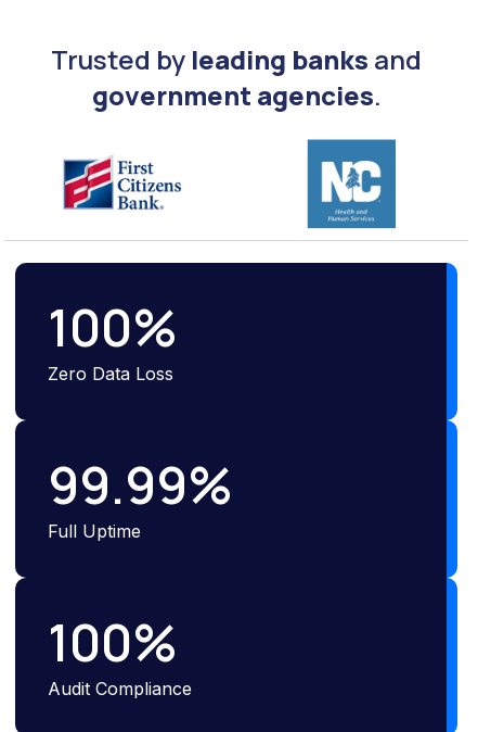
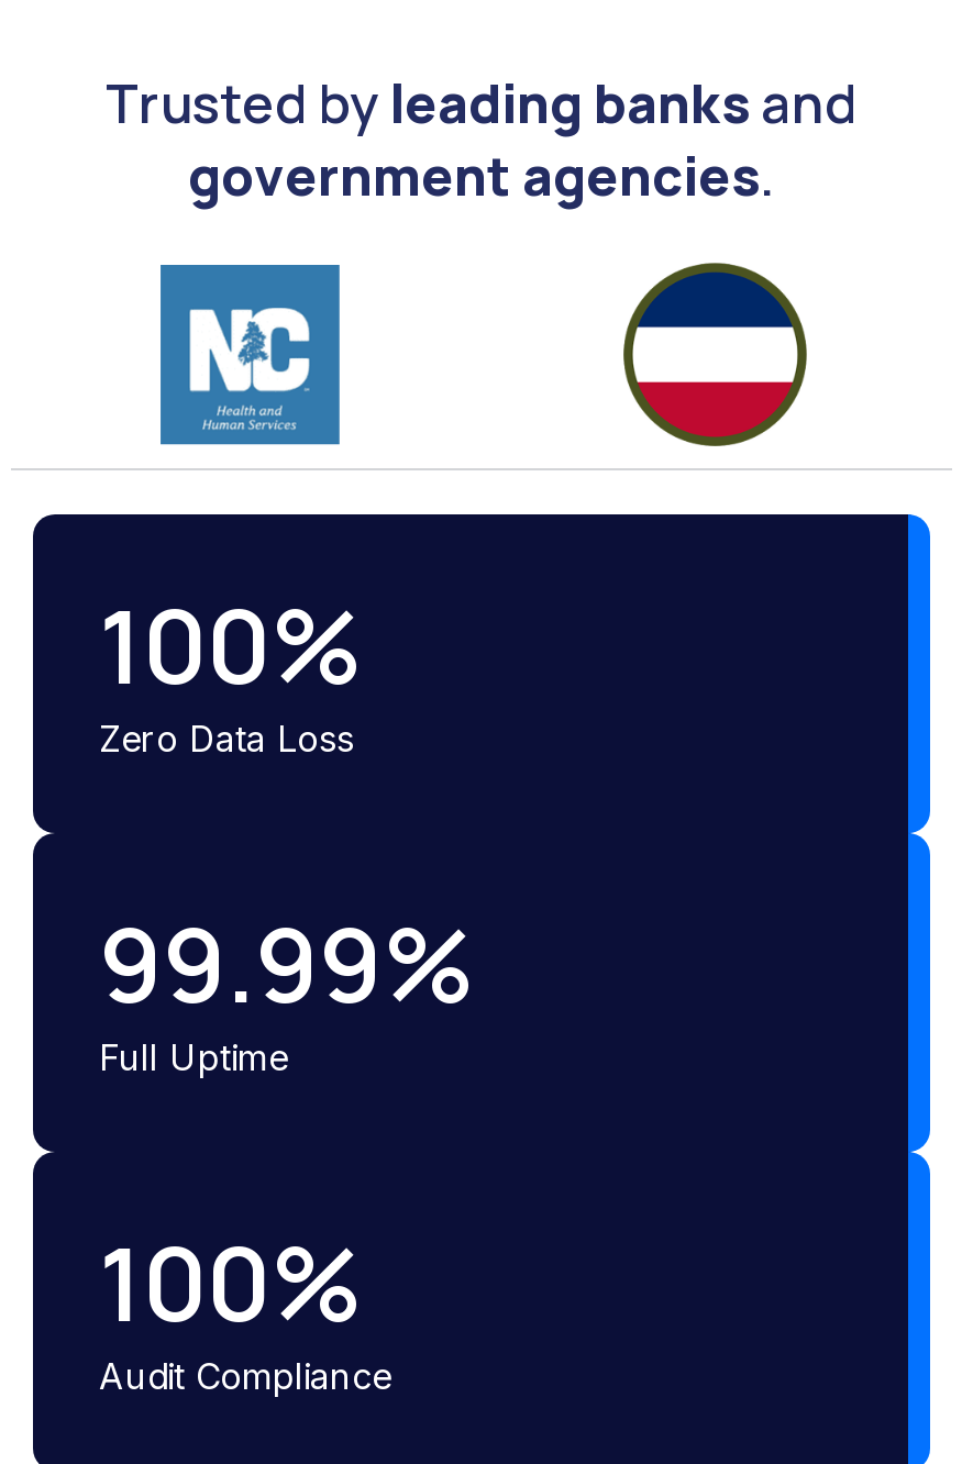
[63,139,182,228] [image] -> [132,262,369,446] [image]
[307,138,397,229] [image] -> [622,262,809,448] [image]

